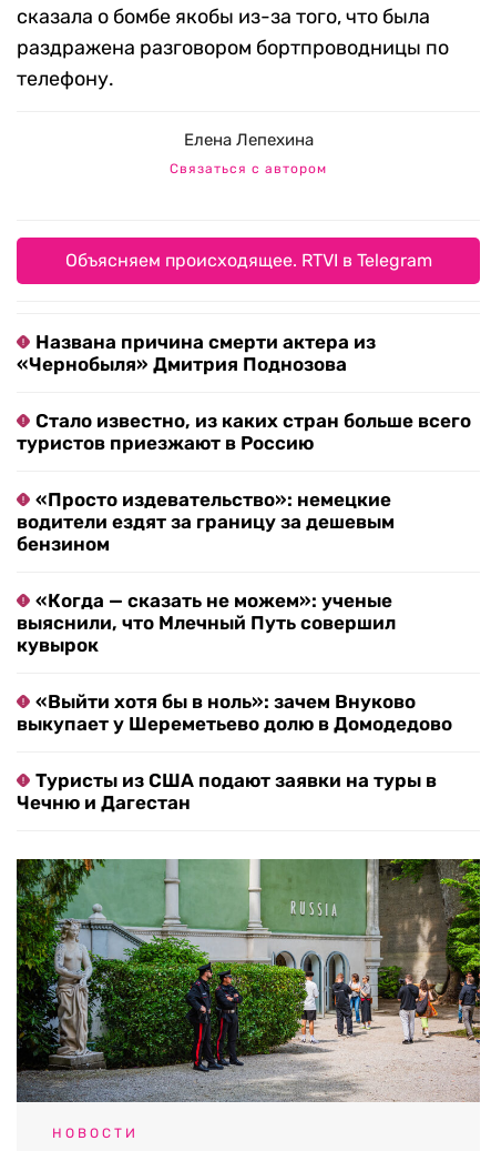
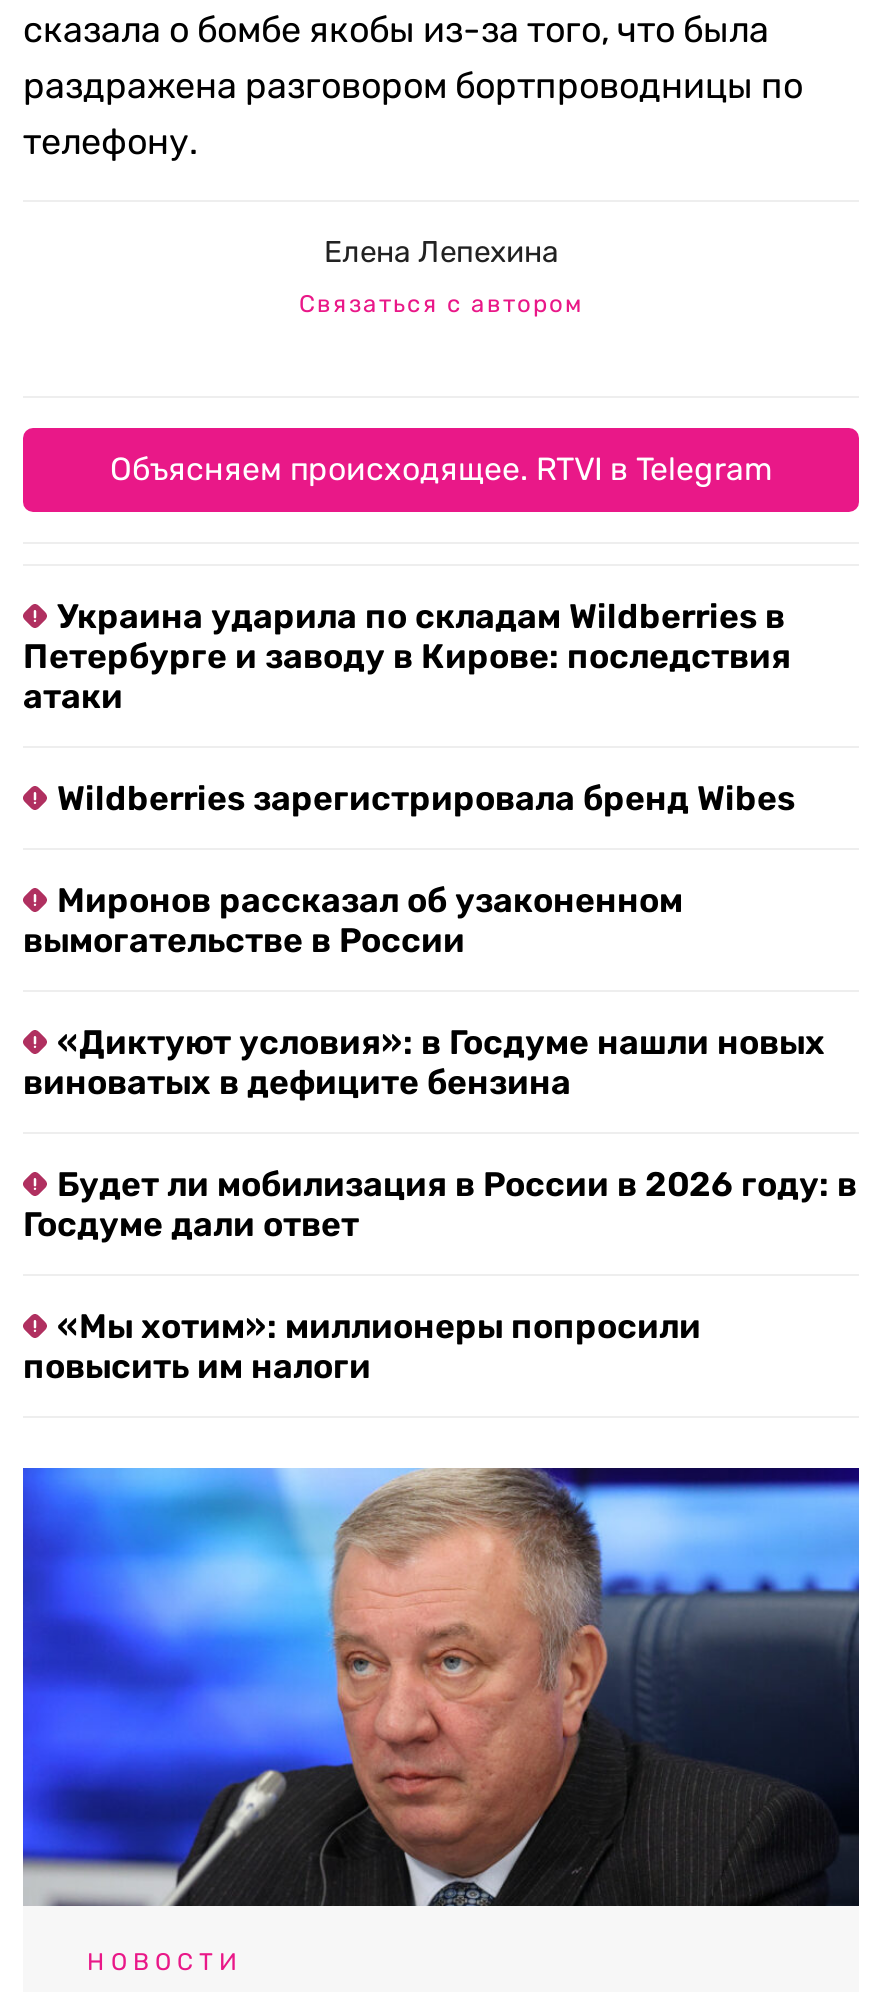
[17,331,376,375] Названа причина смерти актера из | «Чернобыля» Дмитрия Поднозова -> [23,596,791,716] Украина ударила по складам Wildberries в | Петербурге и заводу в Кирове: последствия | атаки
[17,410,471,454] Стало известно, из каких стран больше всего | туристов приезжают в Россию -> [57,778,795,818] Wildberries зарегистрировала бренд Wibes
[17,488,395,555] «Просто издевательство»: немецкие | водители ездят за границу за дешевым | бензином -> [23,880,683,960] Миронов рассказал об узаконенном | вымогательстве в России
[17,589,396,656] «Когда — сказать не можем»: ученые | выяснили, что Млечный Путь совершил | кувырок -> [23,1022,825,1102] «Диктуют условия»: в Госдуме нашли новых | виноватых в дефиците бензина
[17,690,452,735] «Выйти хотя бы в ноль»: зачем Внуково | выкупает у Шереметьево долю в Домодедово -> [23,1164,857,1244] Будет ли мобилизация в России в 2026 году: в | Госдуме дали ответ
[17,769,437,814] Туристы из США подают заявки на туры в | Чечню и Дагестан -> [23,1306,701,1386] «Мы хотим»: миллионеры попросили | повысить им налоги
[16,858,481,1102] [image] -> [21,1466,861,1908] [image]

